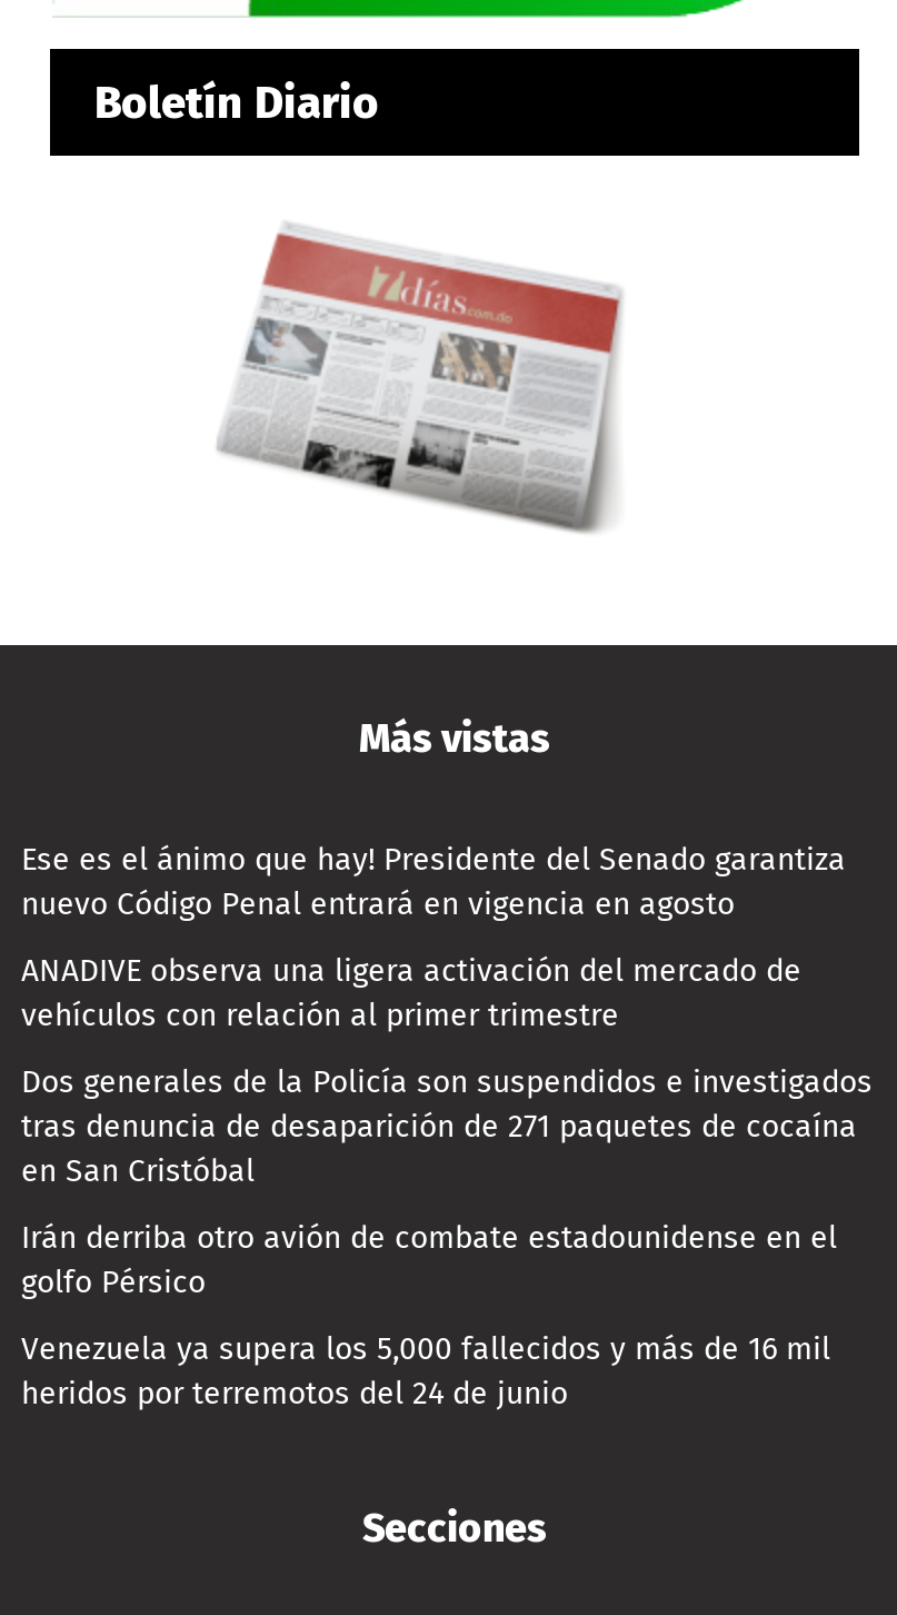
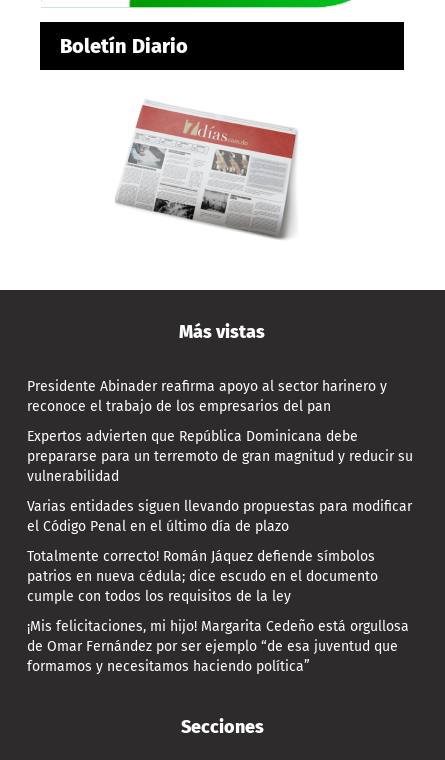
[21,842,846,924] Ese es el ánimo que hay! Presidente del Senado garantiza | nuevo Código Penal entrará en vigencia en agosto -> [27,378,387,415] Presidente Abinader reafirma apoyo al sector harinero y | reconoce el trabajo de los empresarios del pan
[21,953,801,1035] ANADIVE observa una ligera activación del mercado de | vehículos con relación al primer trimestre -> [27,428,413,485] Expertos advierten que República Dominicana debe | prepararse para un terremoto de gran magnitud y reducir su | vulnerabilidad
[21,1064,873,1191] Dos generales de la Policía son suspendidos e investigados | tras denuncia de desaparición de 271 paquetes de cocaína | en San Cristóbal -> [27,498,412,535] Varias entidades siguen llevando propuestas para modificar | el Código Penal en el último día de plazo
[21,1220,837,1302] Irán derriba otro avión de combate estadounidense en el | golfo Pérsico -> [27,548,378,605] Totalmente correcto! Román Jáquez defiende símbolos | patrios en nueva cédula; dice escudo en el documento | cumple con todos los requisitos de la ley
[21,1331,830,1413] Venezuela ya supera los 5,000 fallecidos y más de 16 mil | heridos por terremotos del 24 de junio -> [27,618,409,675] ¡Mis felicitaciones, mi hijo! Margarita Cedeño está orgullosa | de Omar Fernández por ser ejemplo “de esa juventud que | formamos y necesitamos haciendo política”

